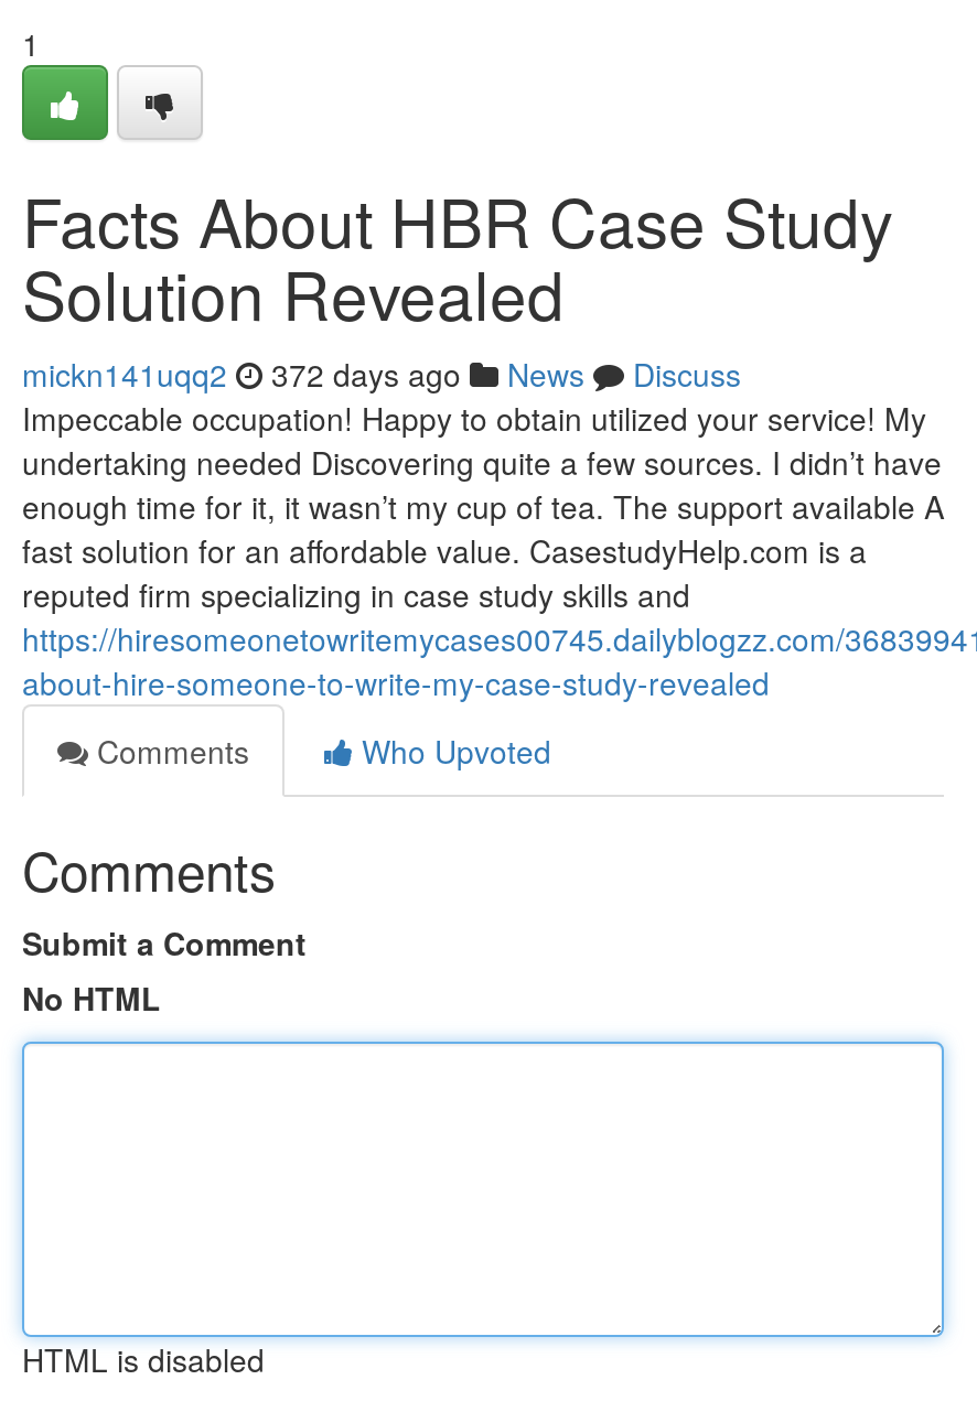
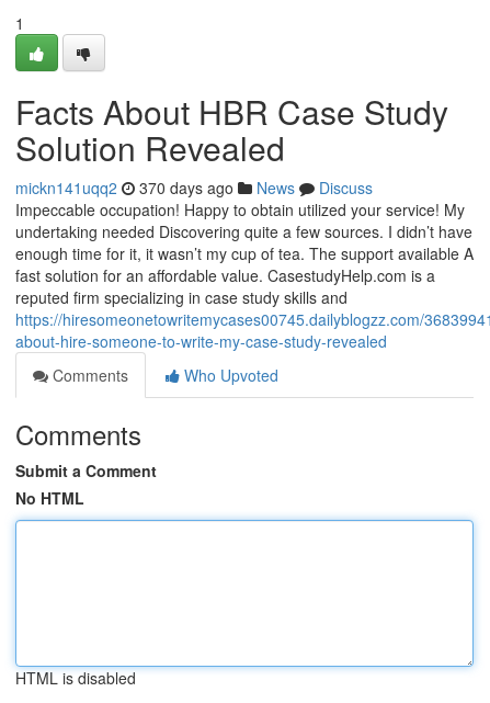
[22,352,741,396] mickn141uqq2 372 days ago News Discuss -> [15,177,373,199] mickn141uqq2 370 days ago News Discuss

